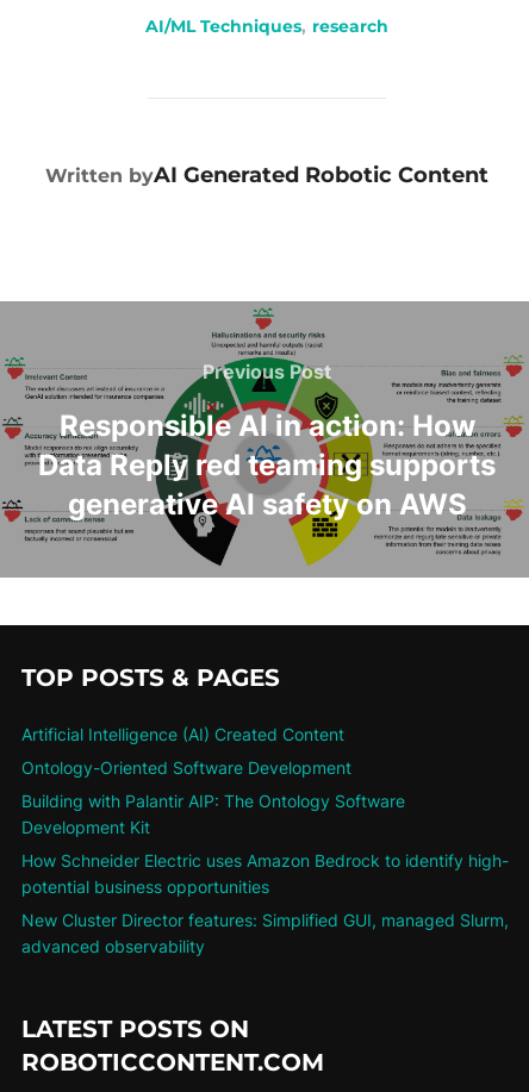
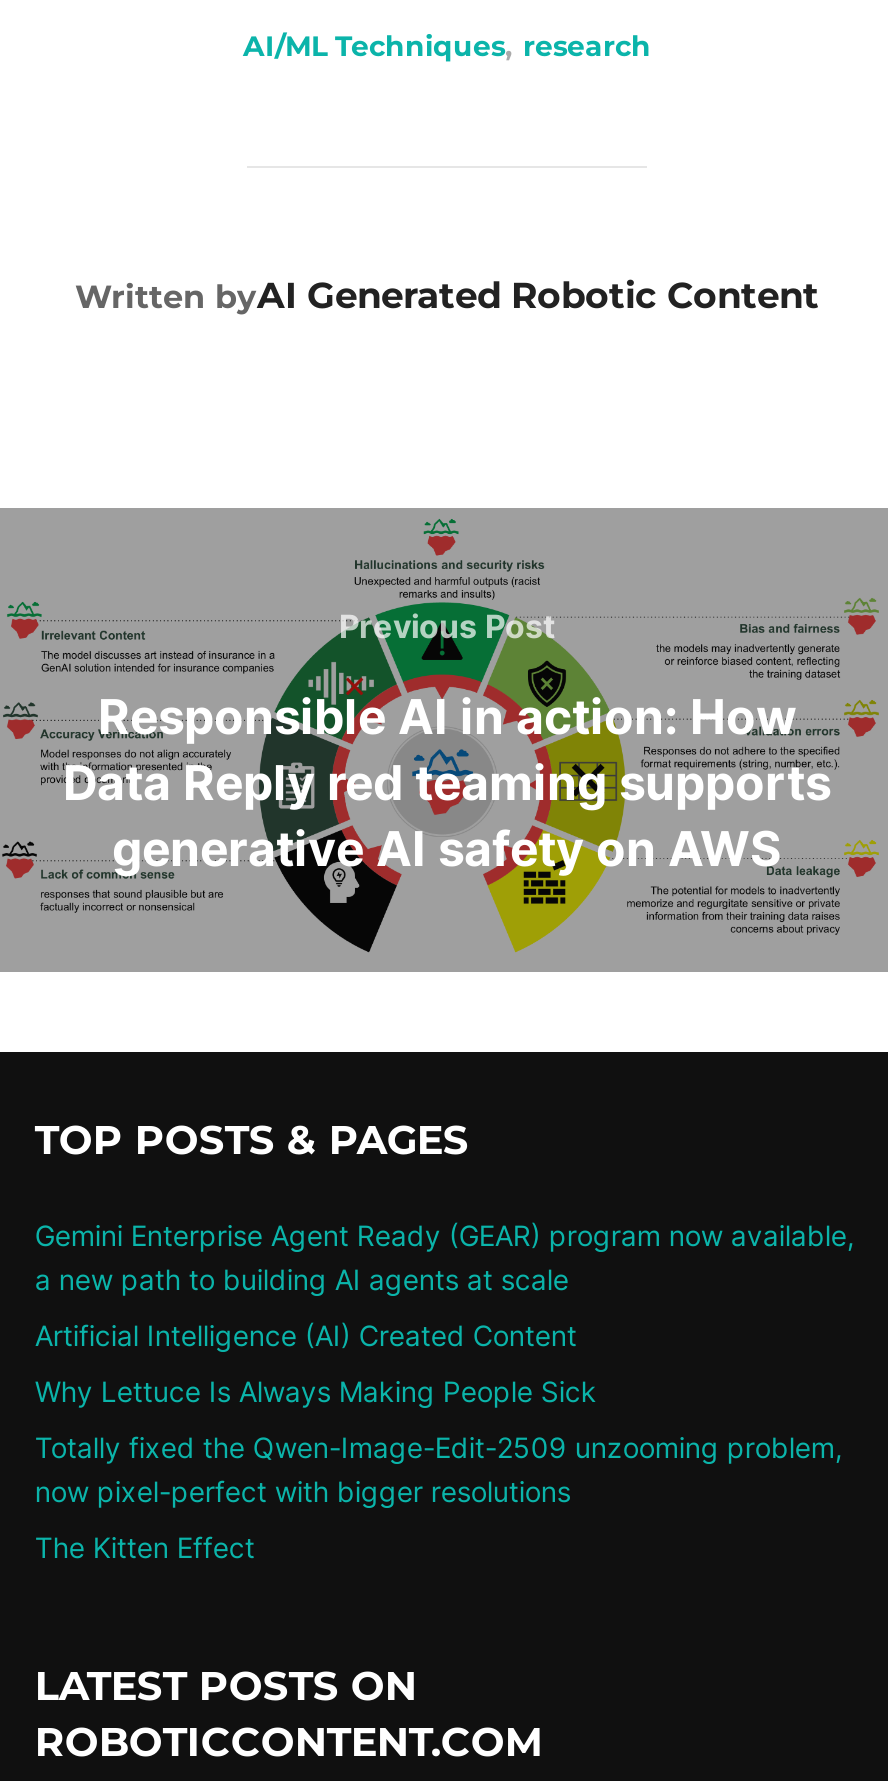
none -> [35,1218,855,1296] Gemini Enterprise Agent Ready (GEAR) program now available, | a new path to building AI agents at scale
moved [21,724,344,744] -> [35,1318,577,1352]: Artificial Intelligence (AI) Created Content
[21,757,509,956] Ontology-Oriented Software Development | Building with Palantir AIP: The Ontology Software | Development Kit | How Schneider Electric uses Amazon Bedrock to identify high- | potential business opportunities | New Cluster Director features: Simplified GUI, managed Slurm, | advanced observability -> [35,1374,843,1564] Why Lettuce Is Always Making People Sick | Totally fixed the Qwen-Image-Edit-2509 unzooming problem, | now pixel-perfect with bigger resolutions | The Kitten Effect

